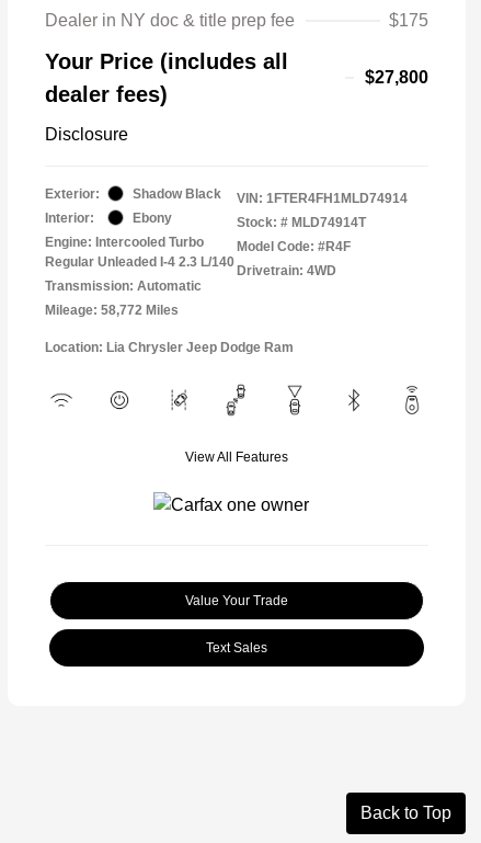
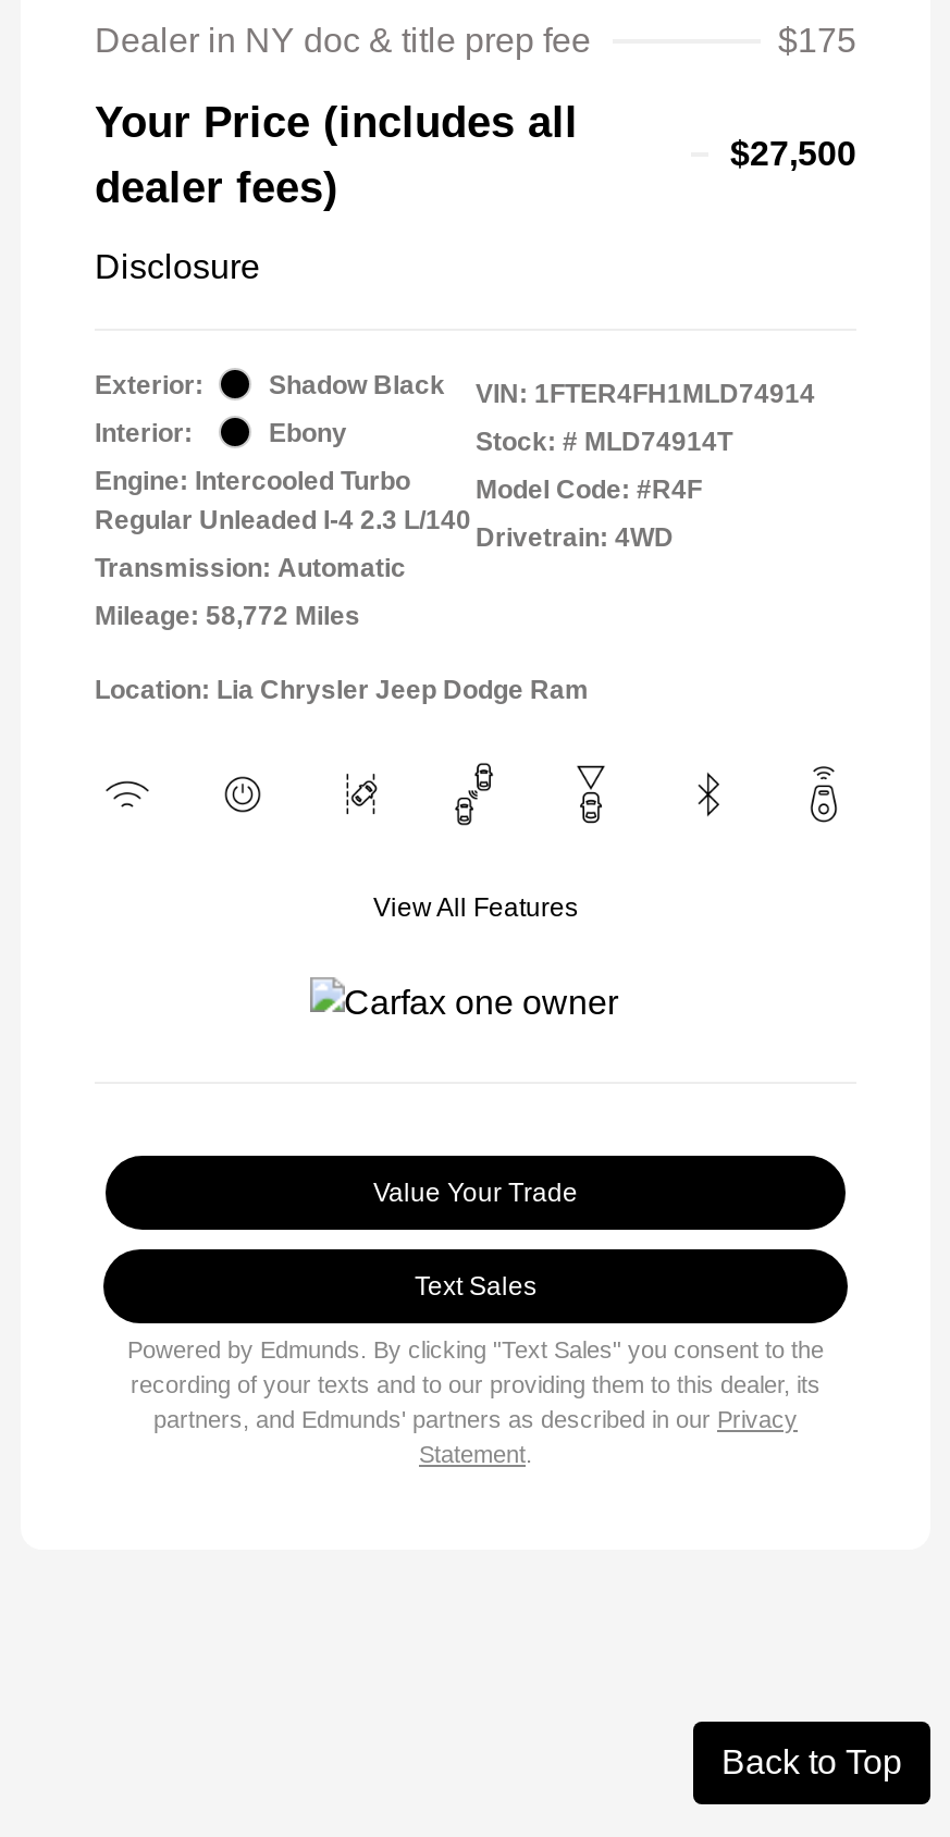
[365,68,428,87] $27,800 -> [730,135,856,172] $27,500
none -> [127,1336,824,1467] Powered by Edmunds. By clicking "Text Sales" you consent to the | recording of your texts and to our providing them to this dealer, its | partners, and Edmunds' partners as described in our Privacy | Statement.

